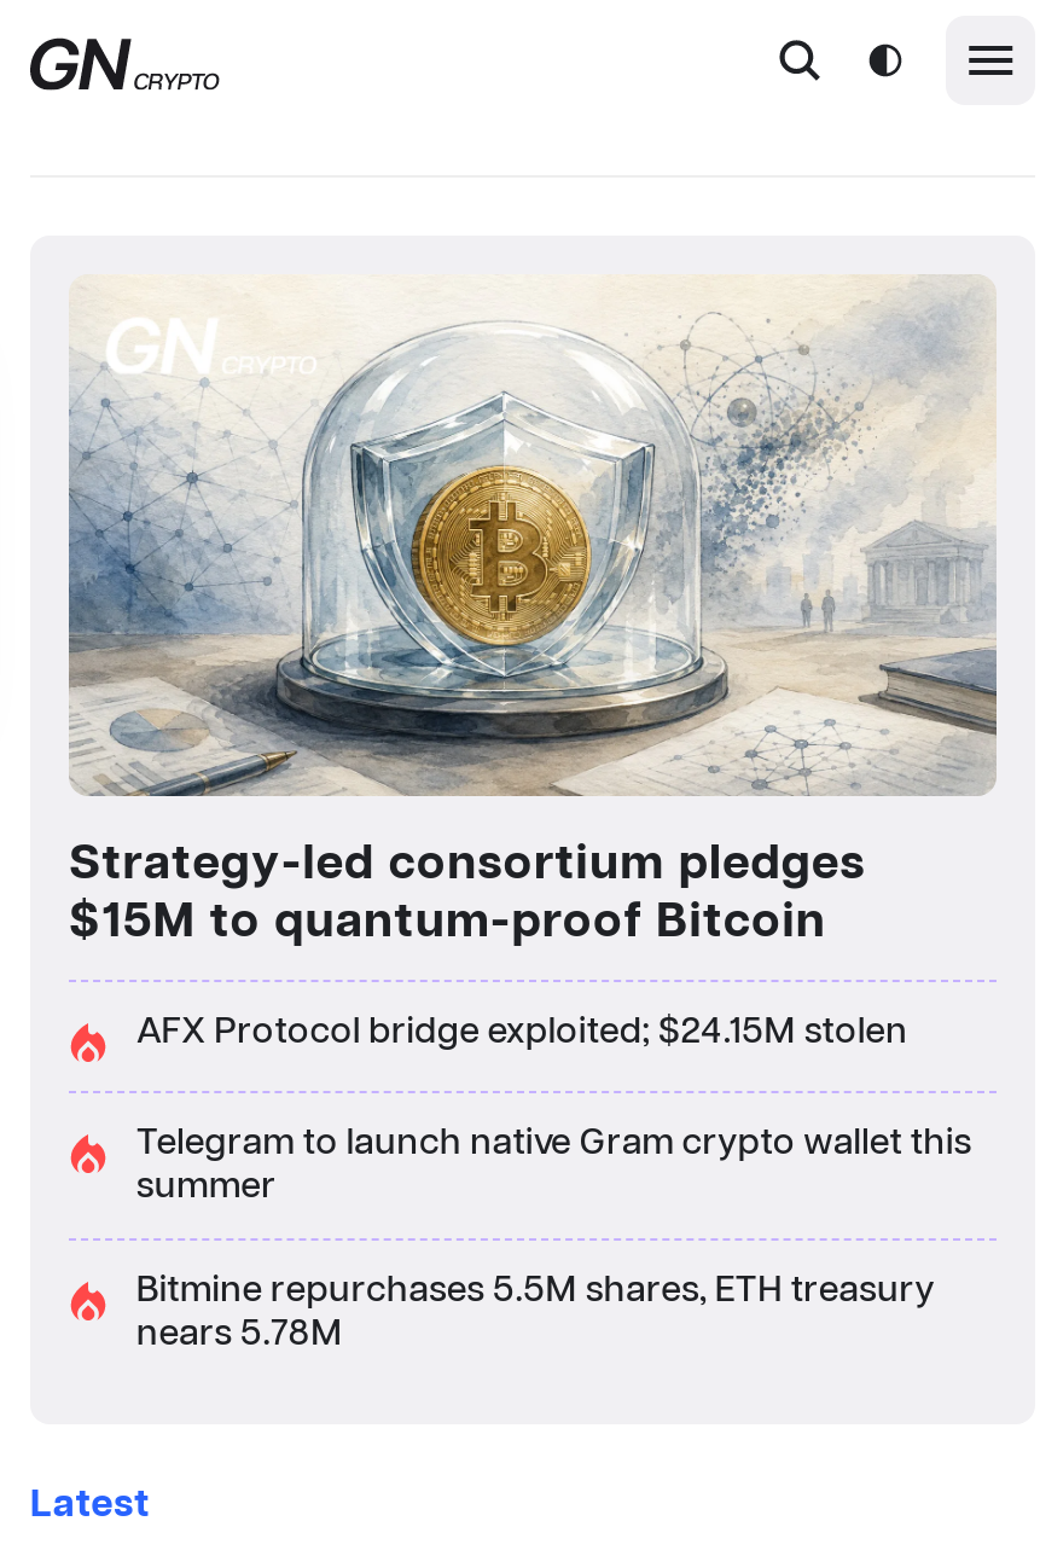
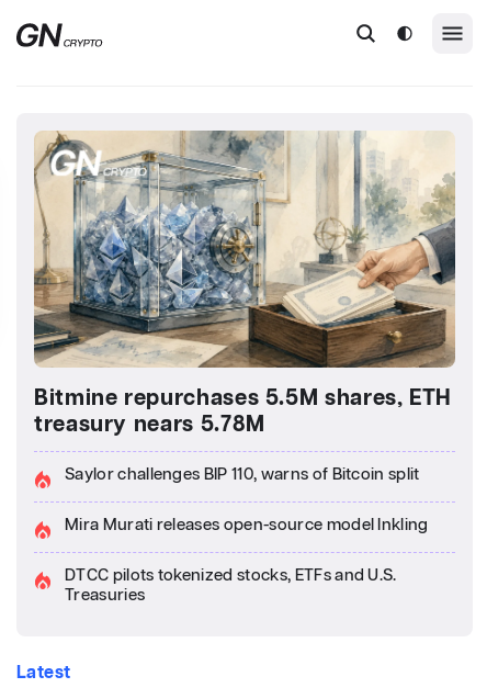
[66,284,997,946] [image] | Strategy-led consortium pledges | $15M to quantum-proof Bitcoin -> [33,129,456,436] [image] | Bitmine repurchases 5.5M shares, ETH | treasury nears 5.78M
[136,1014,908,1050] AFX Protocol bridge exploited; $24.15M stolen -> [65,466,420,483] Saylor challenges BIP 110, warns of Bitcoin split
[136,1125,972,1205] Telegram to launch native Gram crypto wallet this | summer -> [65,517,429,533] Mira Murati releases open-source model Inkling
[136,1272,935,1352] Bitmine repurchases 5.5M shares, ETH treasury | nears 5.78M -> [65,567,397,604] DTCC pilots tokenized stocks, ETFs and U.S. | Treasuries

